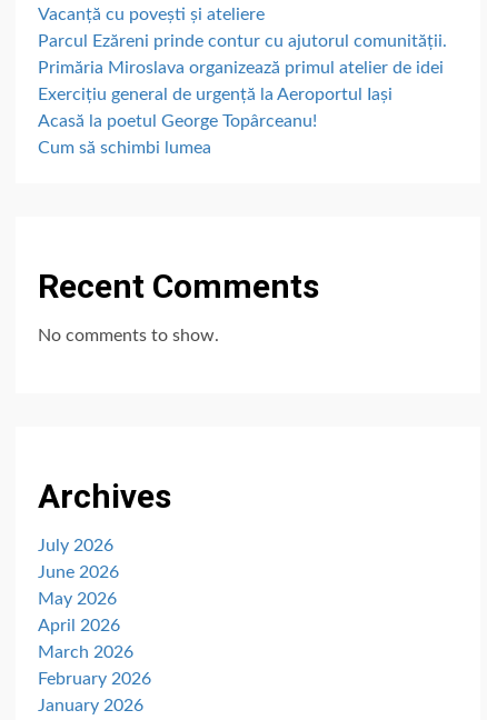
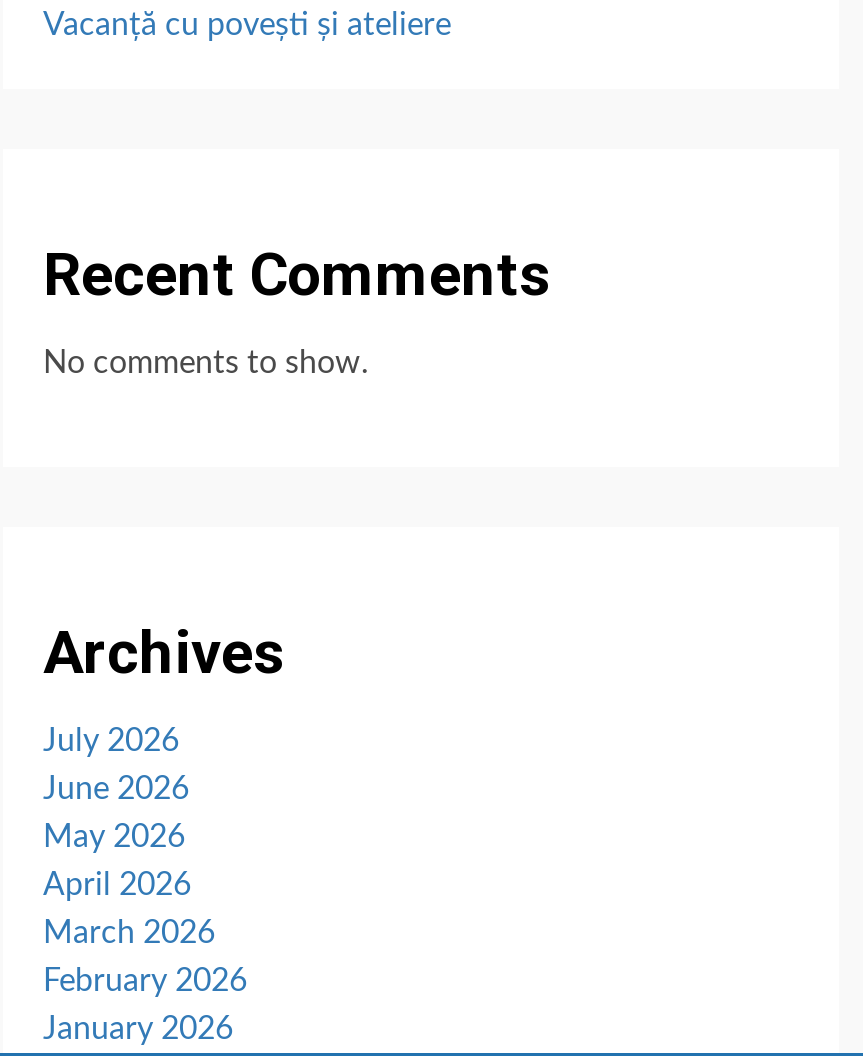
[38,32,447,156] Parcul Ezăreni prinde contur cu ajutorul comunității. | Primăria Miroslava organizează primul atelier de idei | Exercițiu general de urgență la Aeroportul Iași | Acasă la poetul George Topârceanu! | Cum să schimbi lumea -> none

